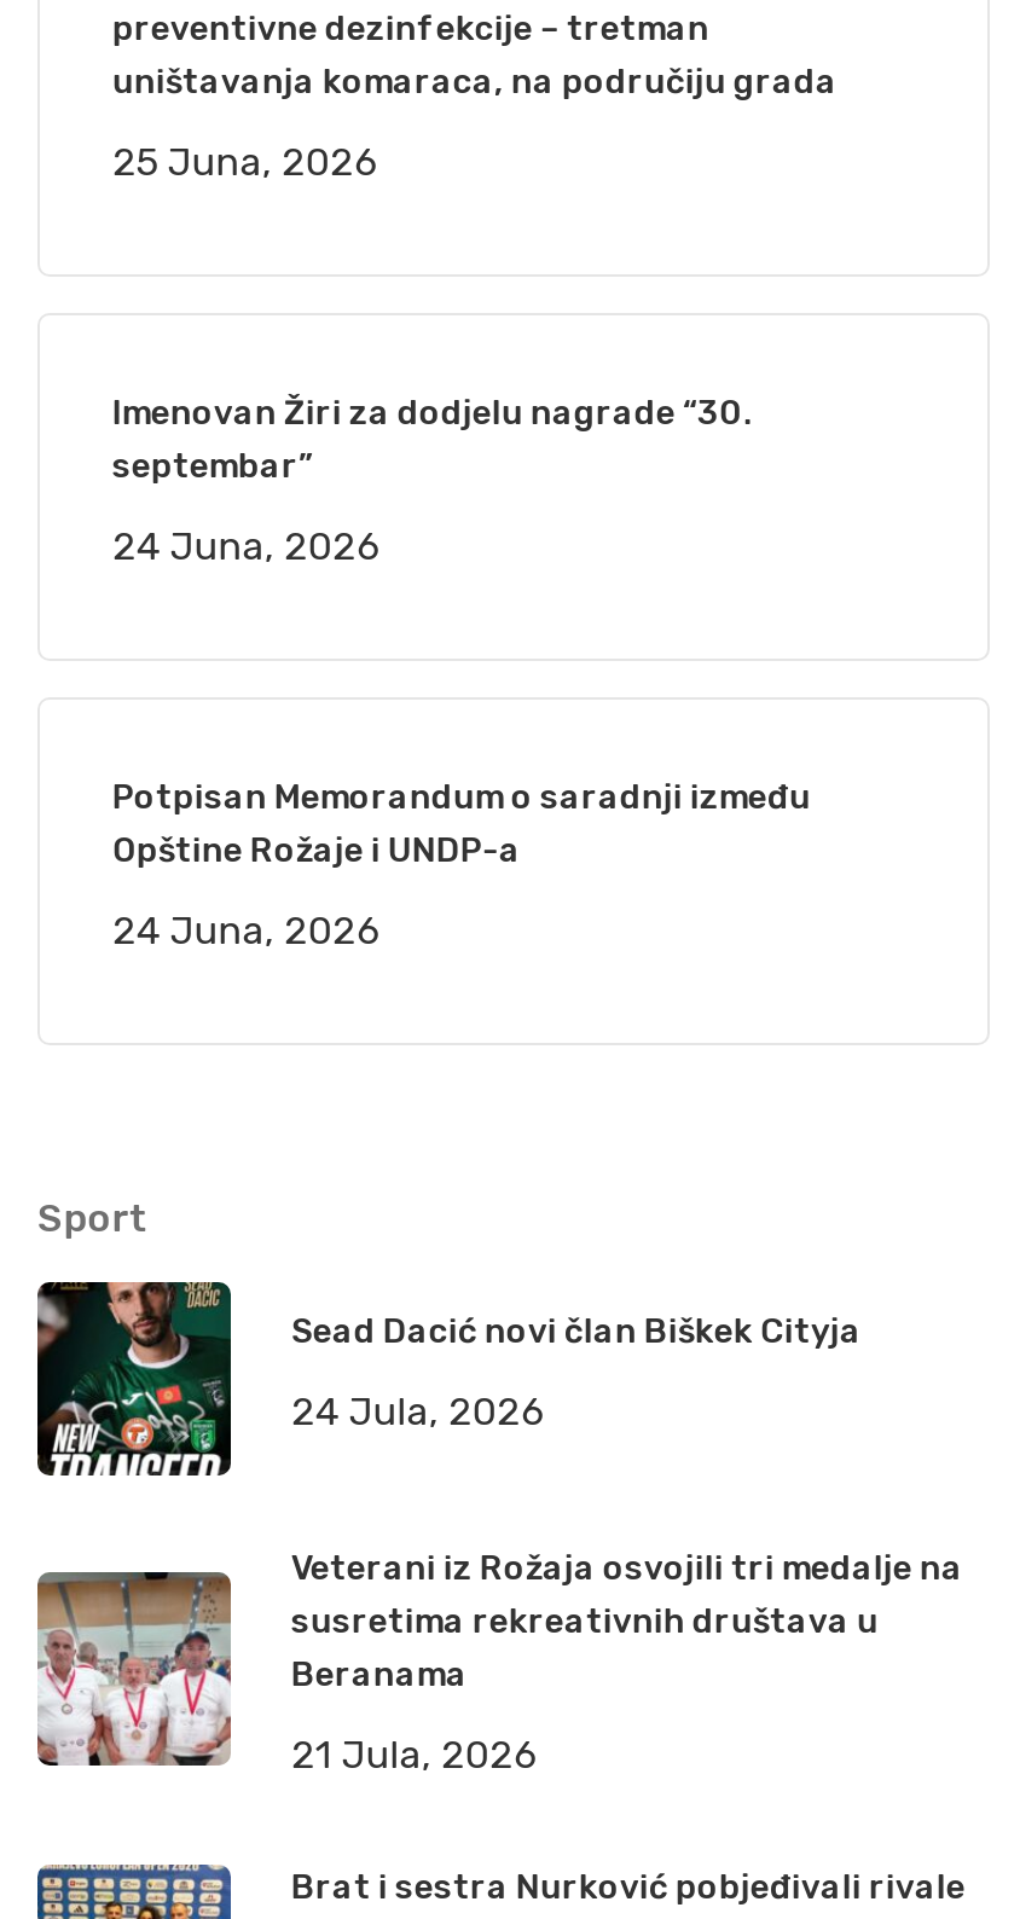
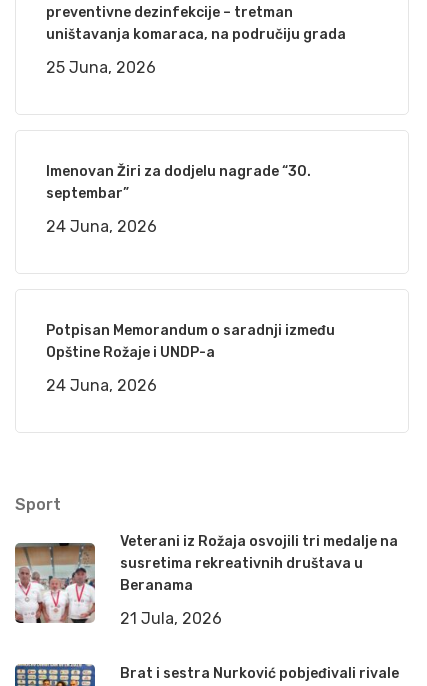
[35,1279,861,1479] [image] | Sead Dacić novi član Biškek Cityja | 24 Jula, 2026 -> none

